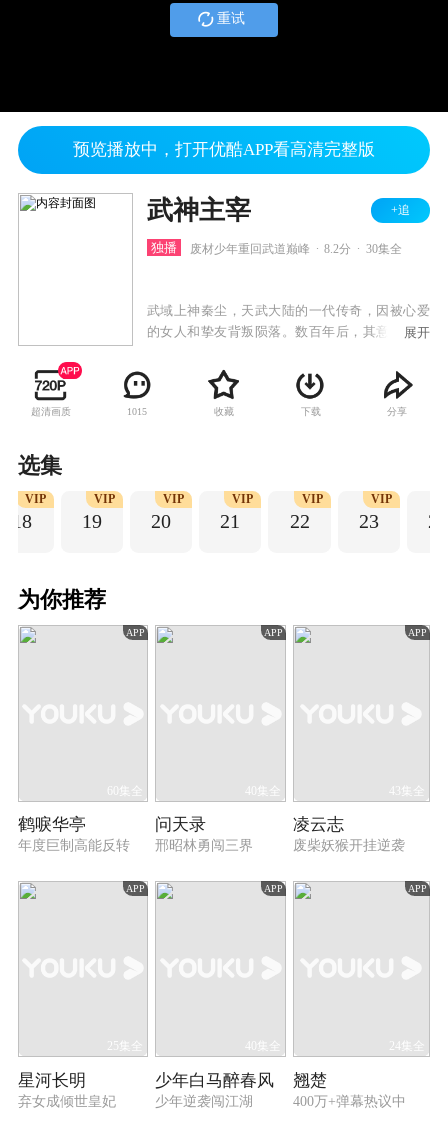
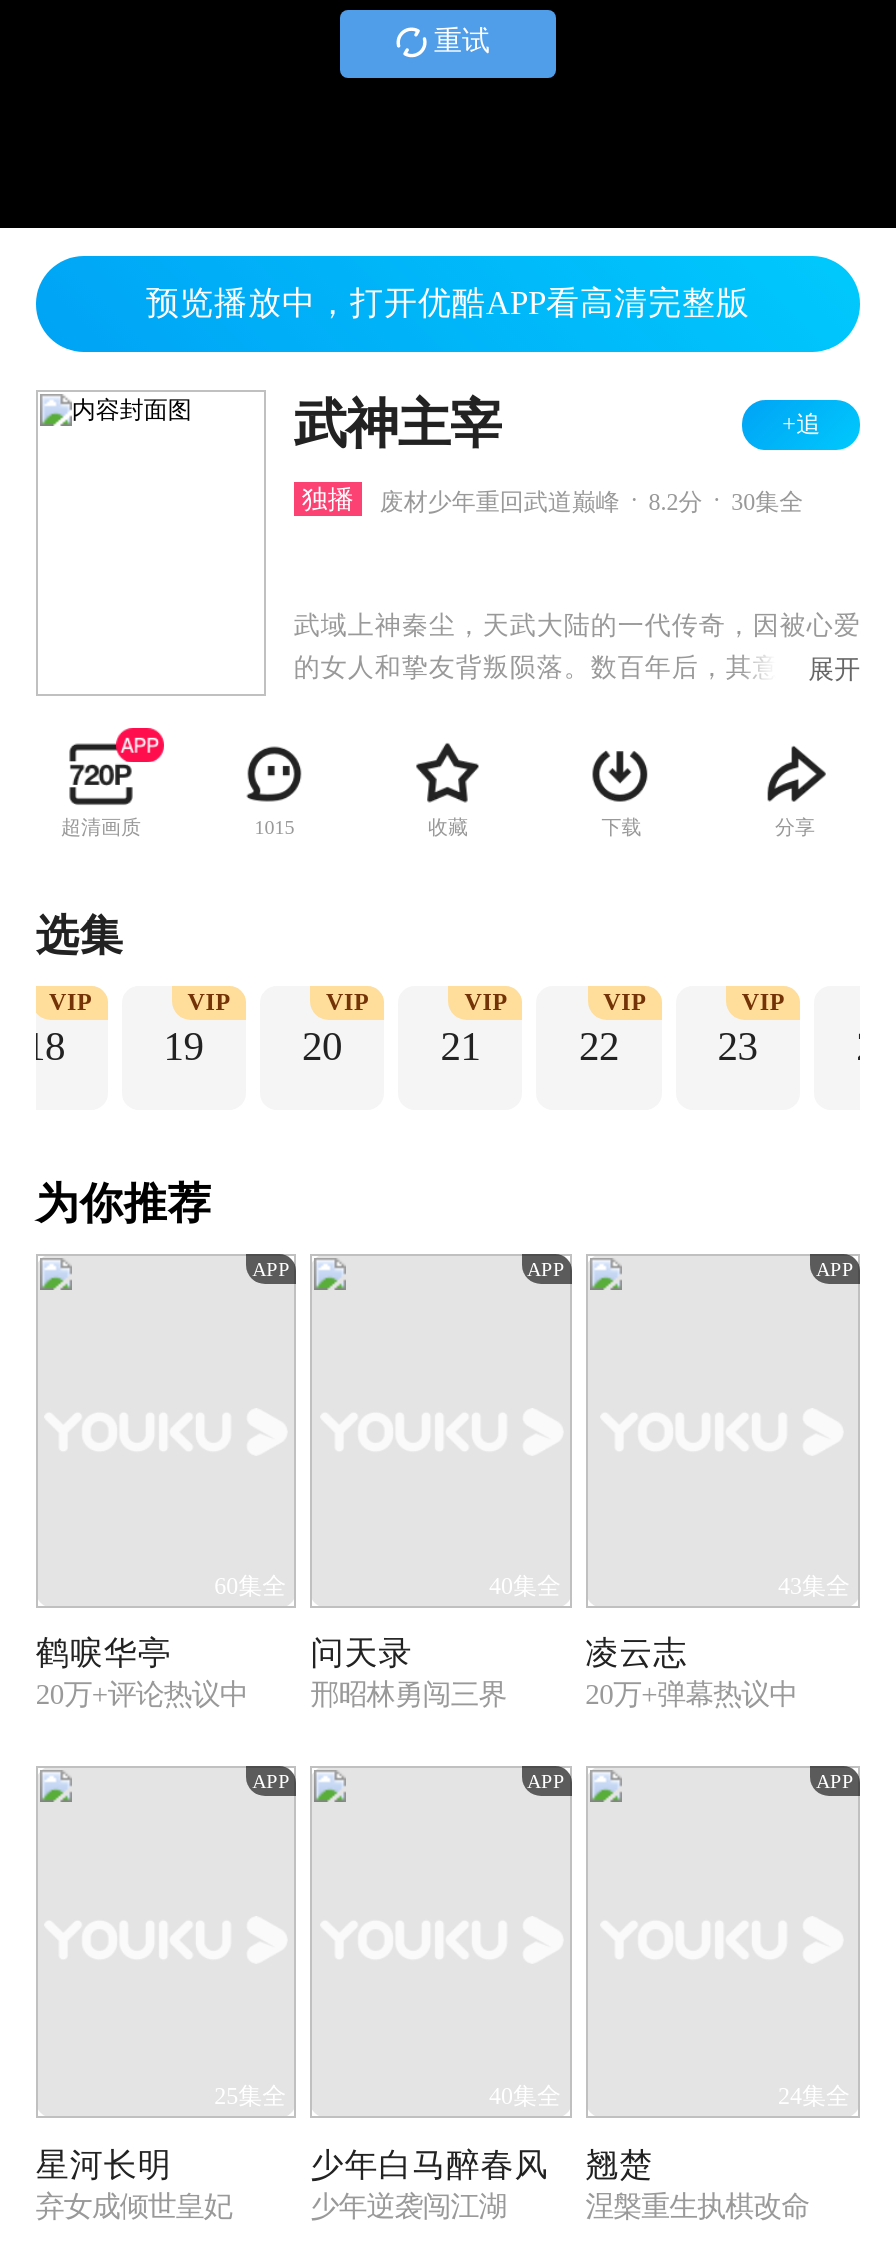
[18,837,130,853] 年度巨制高能反转 -> [36,1679,248,1711] 20万+评论热议中
[293,837,405,853] 废柴妖猴开挂逆袭 -> [585,1679,797,1711] 20万+弹幕热议中
[293,1093,406,1109] 400万+弹幕热议中 -> [585,2191,809,2223] 涅槃重生执棋改命

